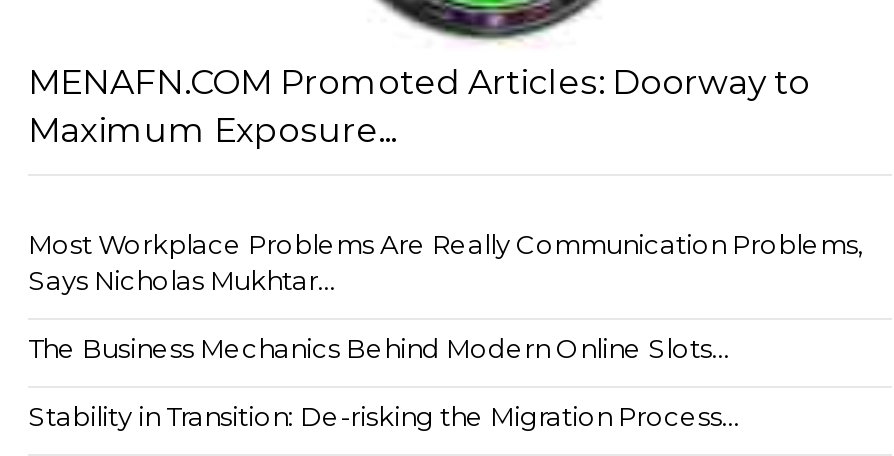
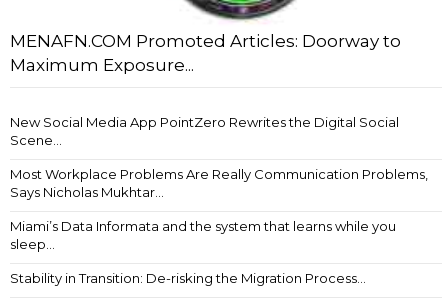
none -> [10,114,399,148] New Social Media App PointZero Rewrites the Digital Social | Scene...
[28,333,730,365] The Business Mechanics Behind Modern Online Slots... -> [10,218,396,252] Miami’s Data Informata and the system that learns while you | sleep...

